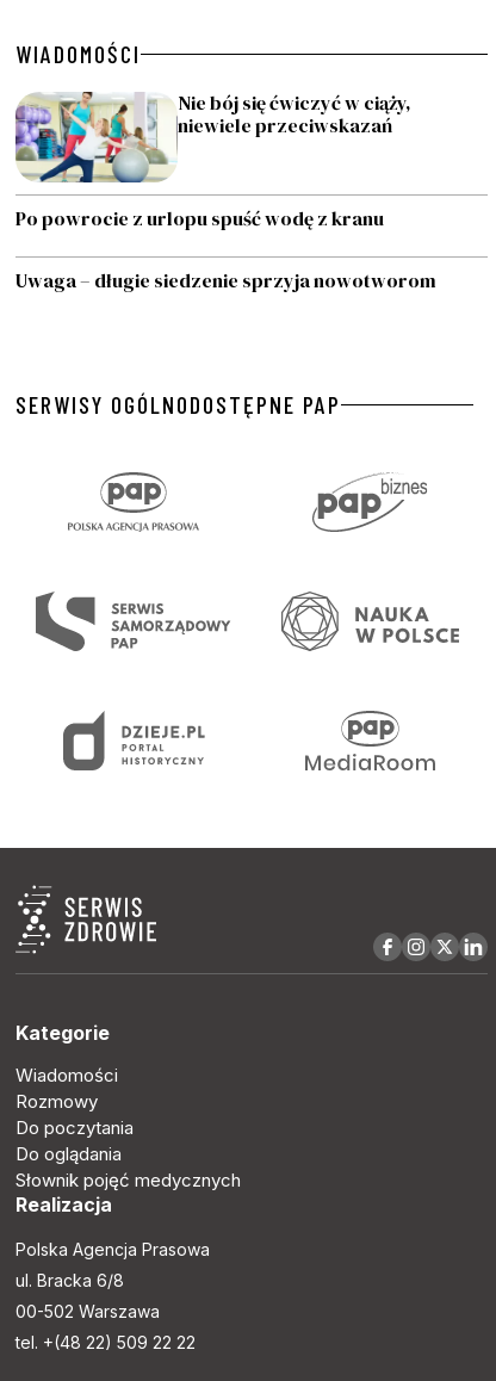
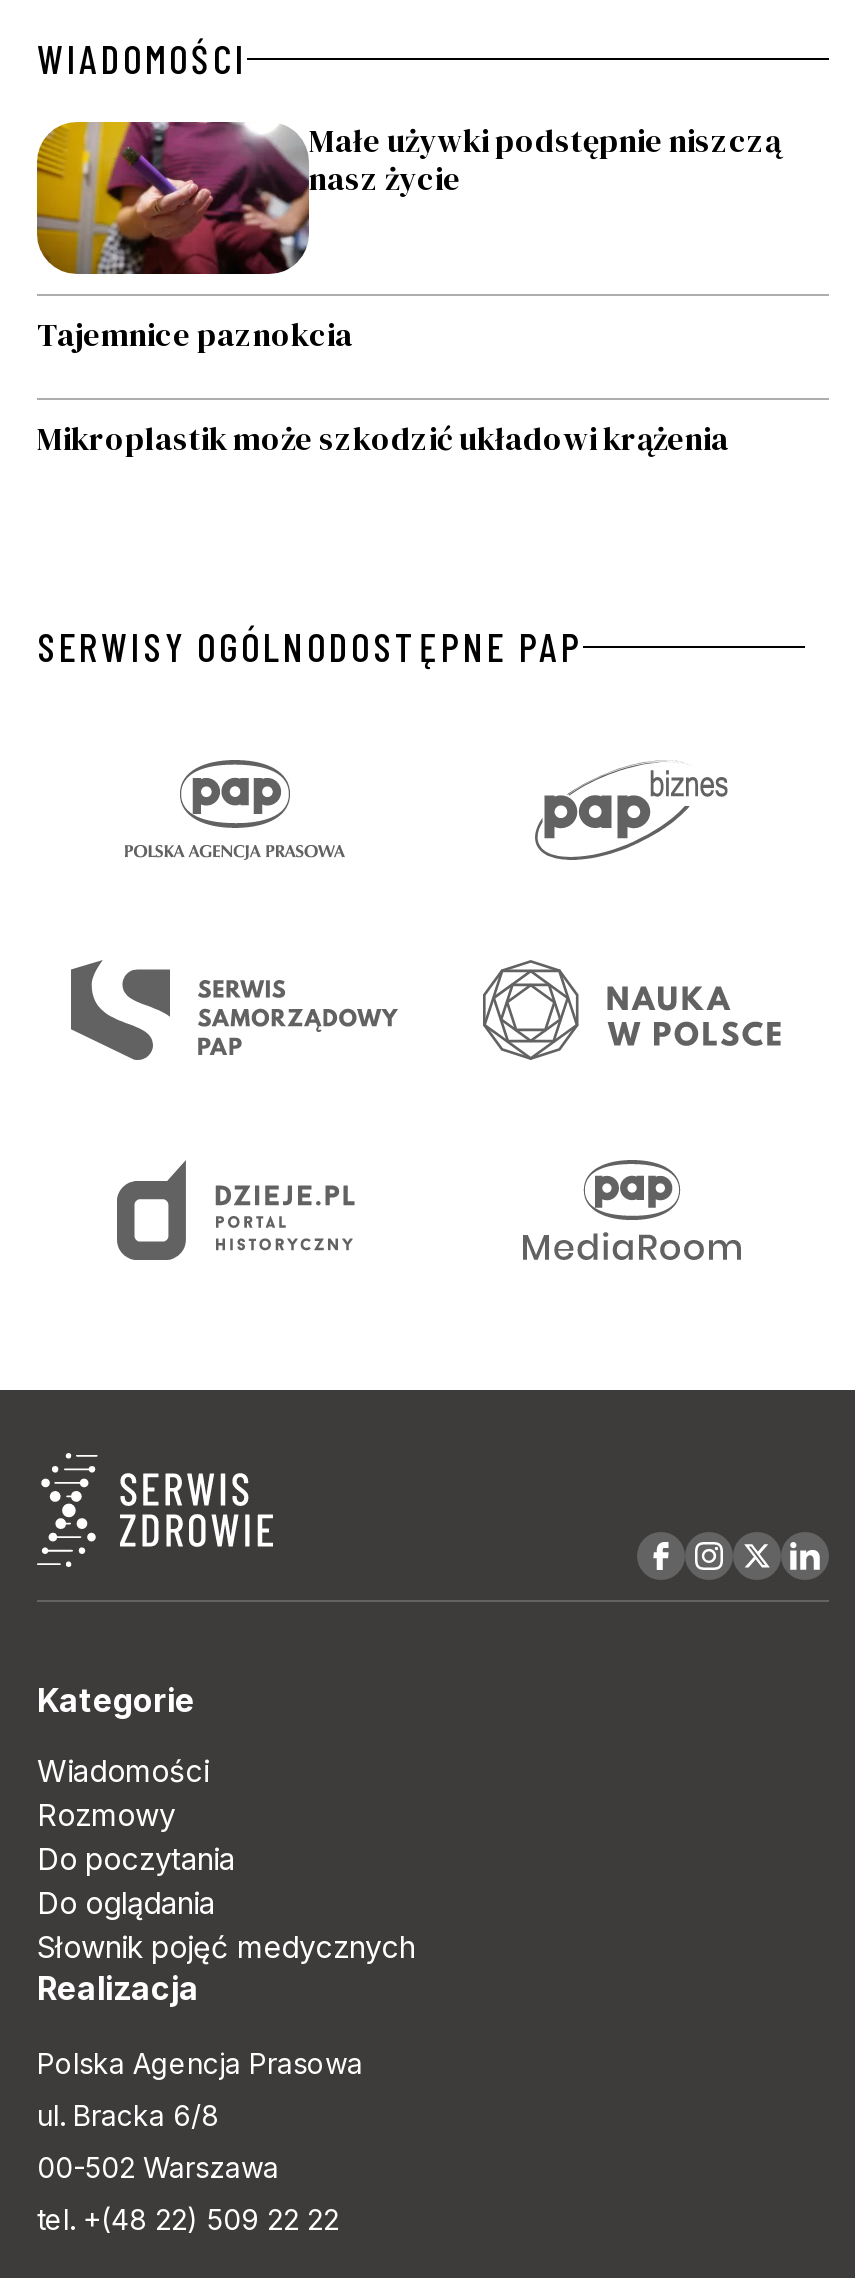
[14,89,411,184] [image] | Nie bój się ćwiczyć w ciąży, | niewiele przeciwskazań -> [35,118,781,276] [image] | Małe używki podstępnie niszczą | nasz życie
[15,205,384,231] Po powrocie z urlopu spuść wodę z kranu -> [37,312,353,356] Tajemnice paznokcia
[15,267,436,293] Uwaga – długie siedzenie sprzyja nowotworom -> [37,416,729,460] Mikroplastik może szkodzić układowi krążenia

